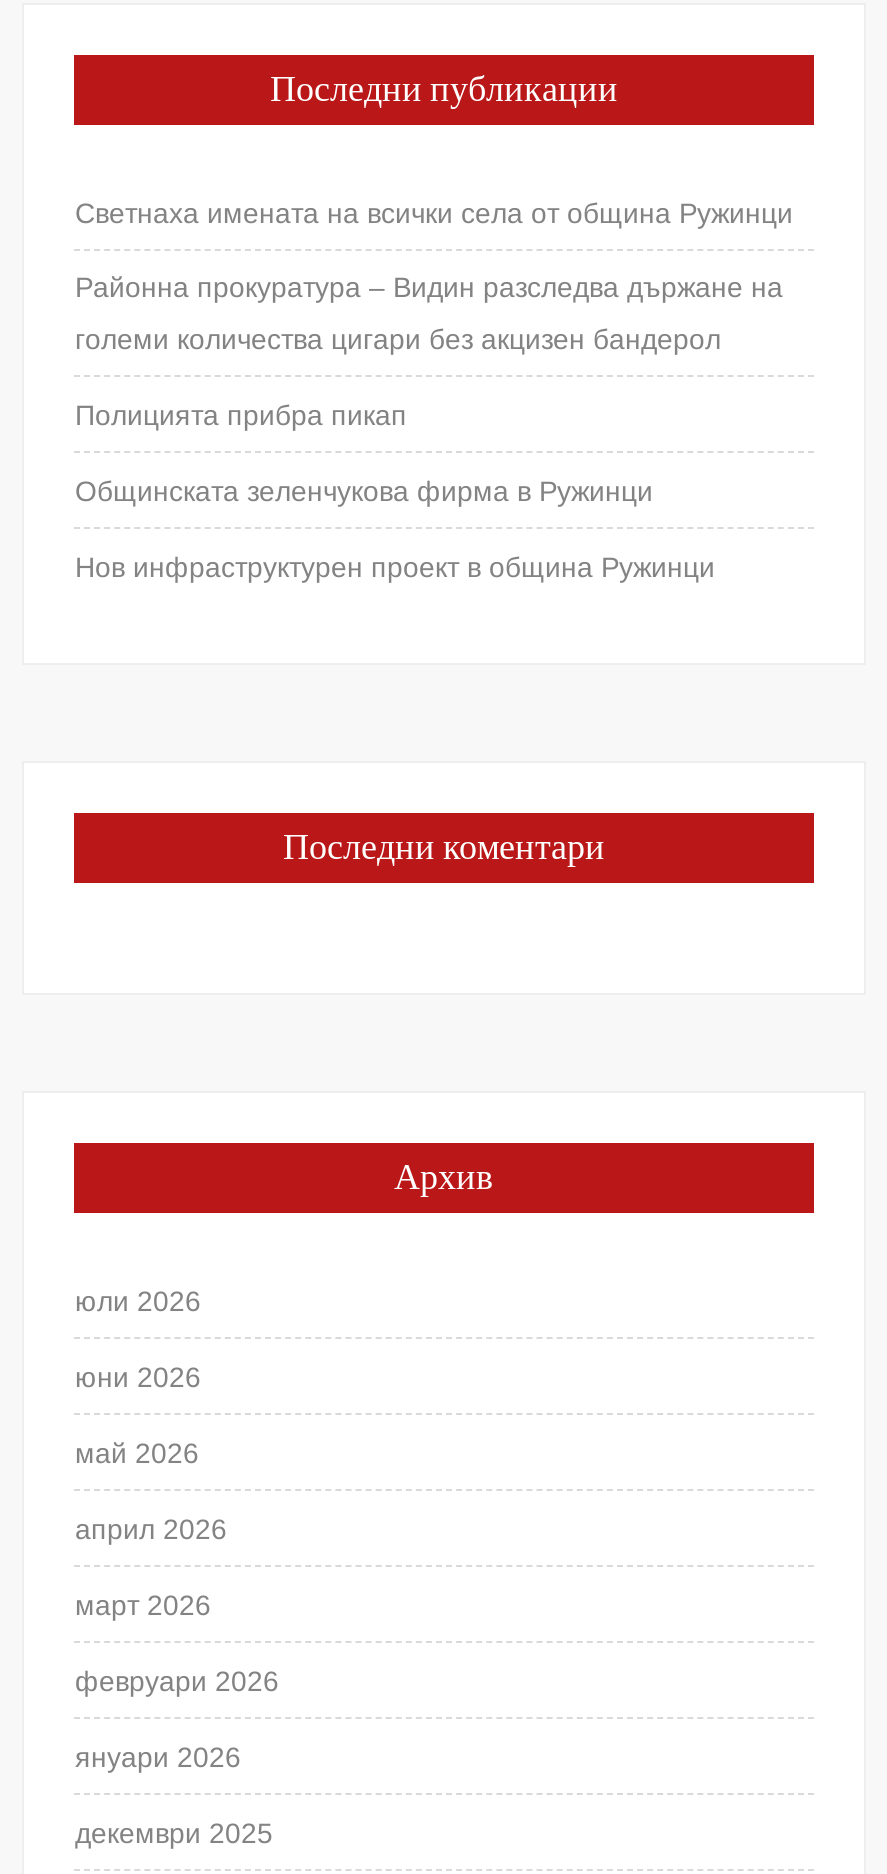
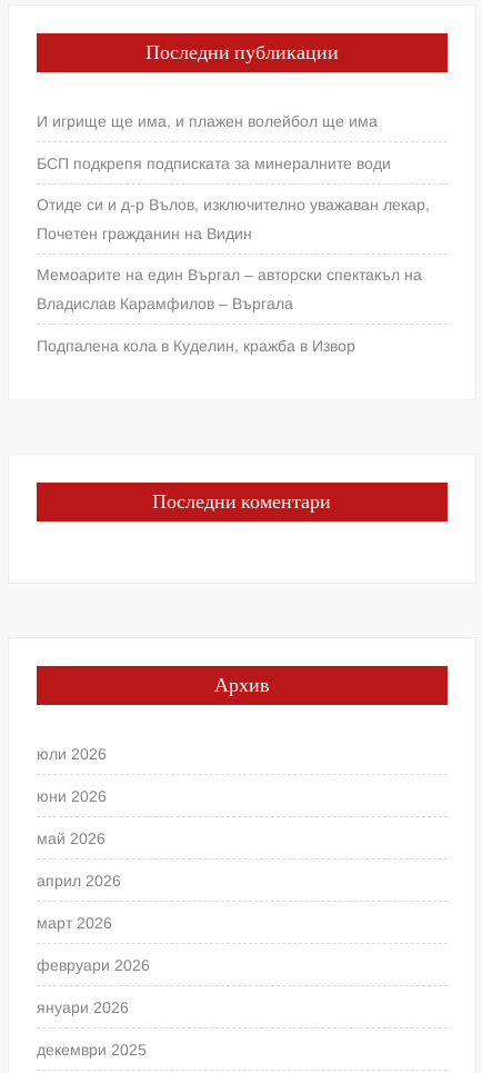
[75,197,793,583] Светнаха имената на всички села от община Ружинци | Районна прокуратура – Видин разследва държане на | големи количества цигари без акцизен бандерол | Полицията прибра пикап | Общинската зеленчукова фирма в Ружинци | Нов инфраструктурен проект в община Ружинци -> [37,112,430,354] И игрище ще има, и плажен волейбол ще има | БСП подкрепя подписката за минералните води | Отиде си и д-р Вълов, изключително уважаван лекар, | Почетен гражданин на Видин | Мемоарите на един Въргал – авторски спектакъл на | Владислав Карамфилов – Въргала | Подпалена кола в Куделин, кражба в Извор

